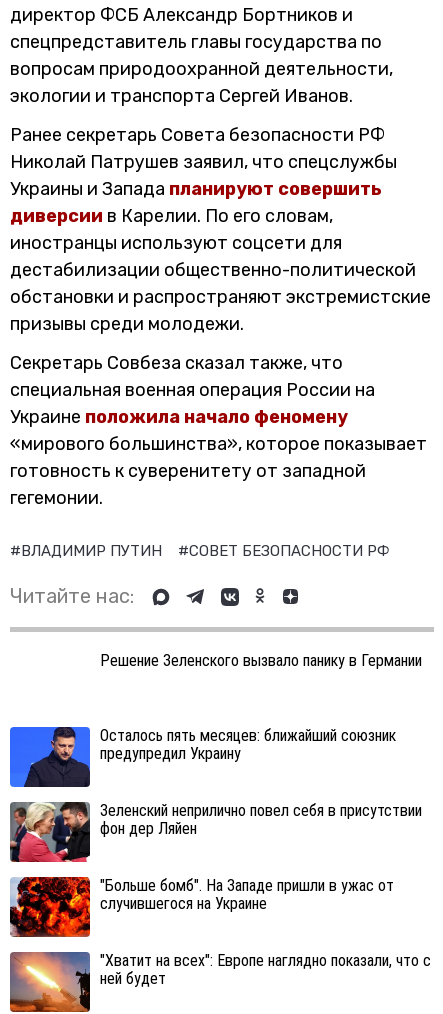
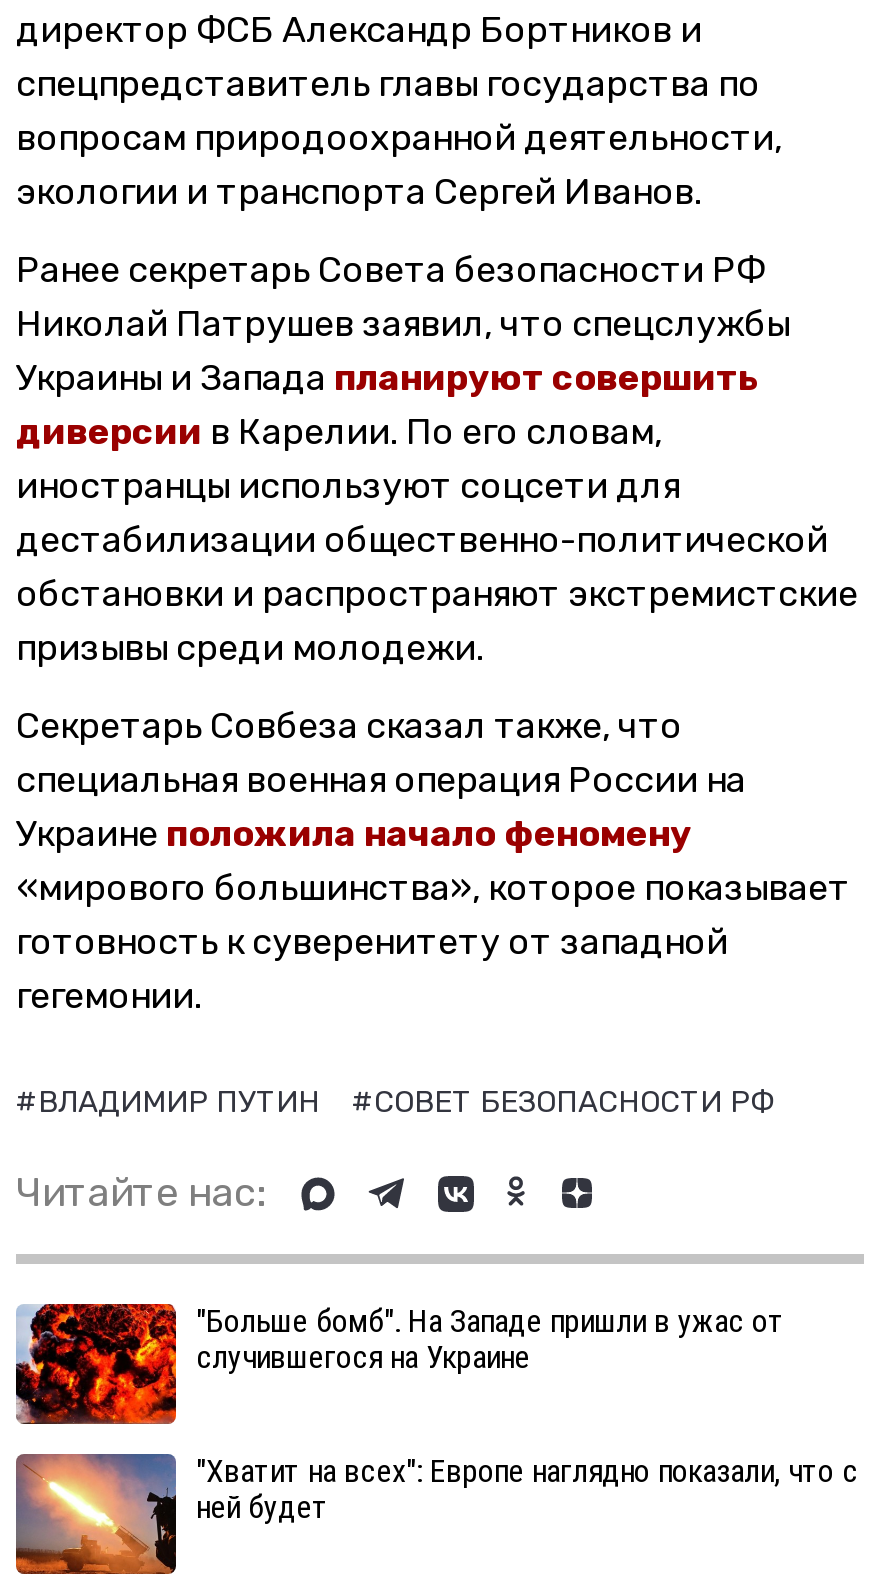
[100,651,422,670] Решение Зеленского вызвало панику в Германии -> none
[9,726,422,838] [image] | Осталось пять месяцев: ближайший союзник | предупредил Украину | Зеленский неприлично повел cебя в присутствии | фон дер Ляйен -> none
[9,801,91,863] [image] -> none

